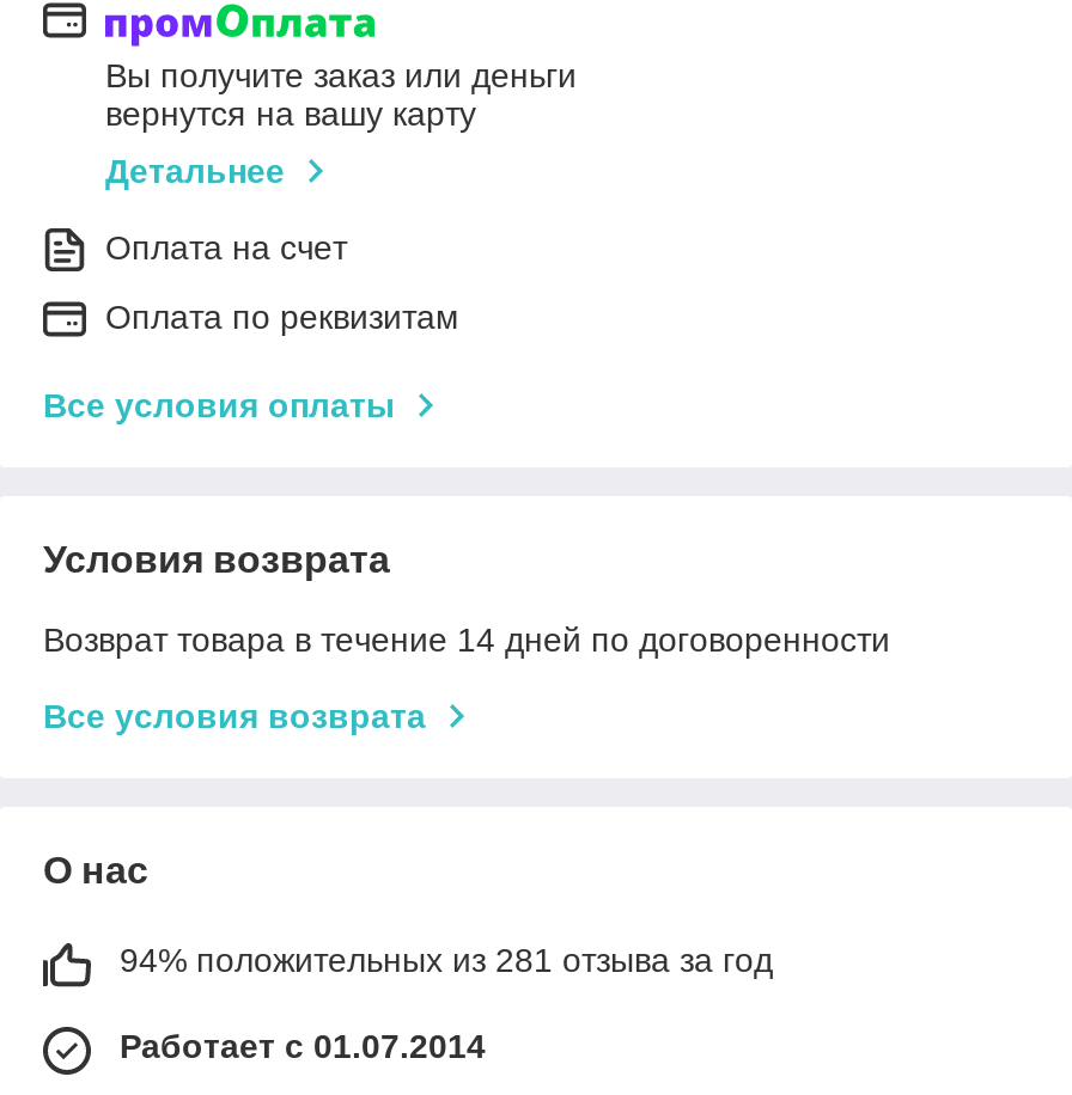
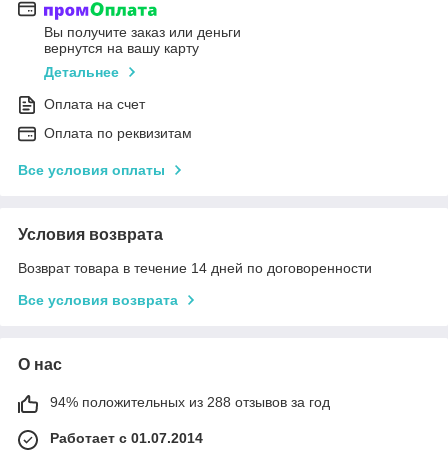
[120,941,773,980] 94% положительных из 281 отзыва за год -> [50,394,330,410] 94% положительных из 288 отзывов за год

